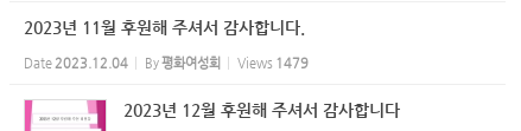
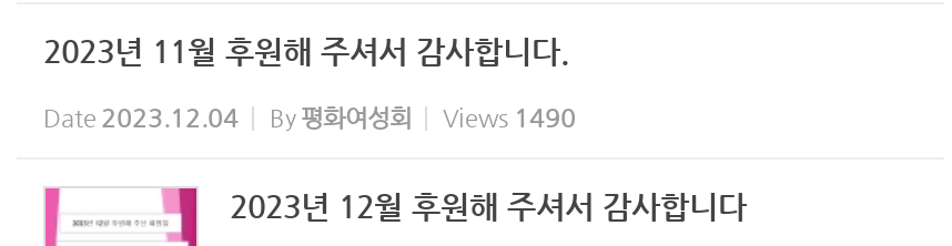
[237,56,309,71] Views 1479 -> [443,105,576,134] Views 1490

